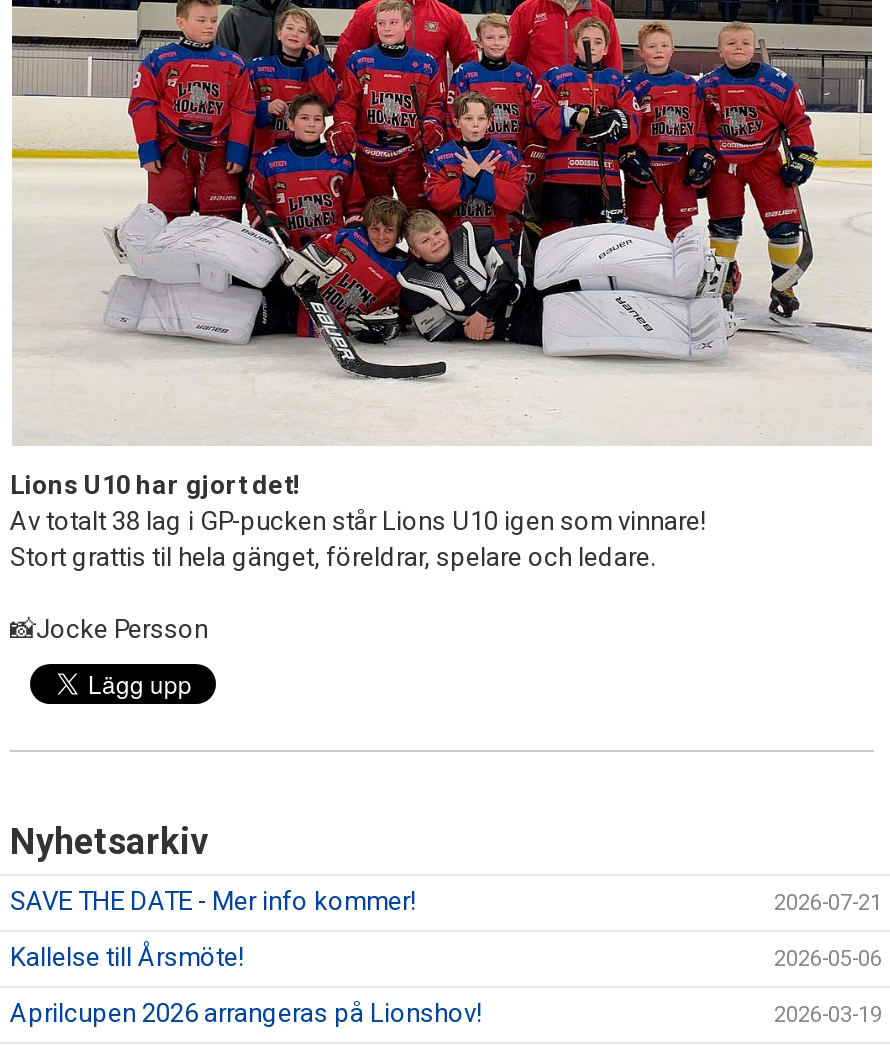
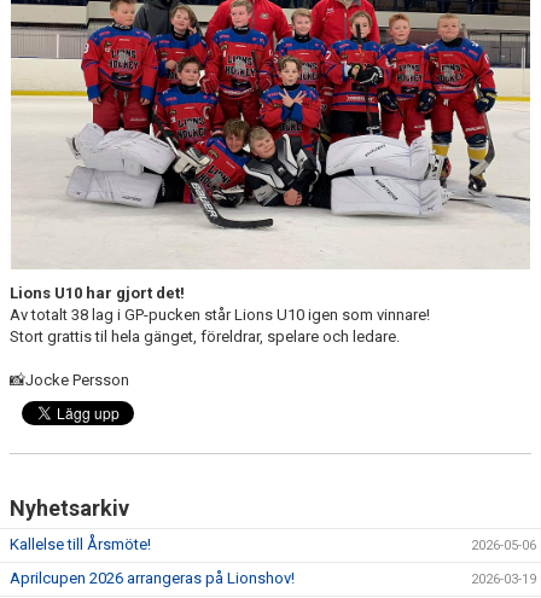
[10,885,882,915] SAVE THE DATE - Mer info kommer! | 2026-07-21 -> none

